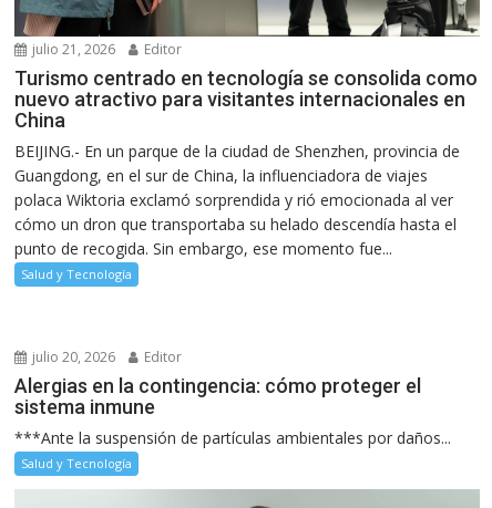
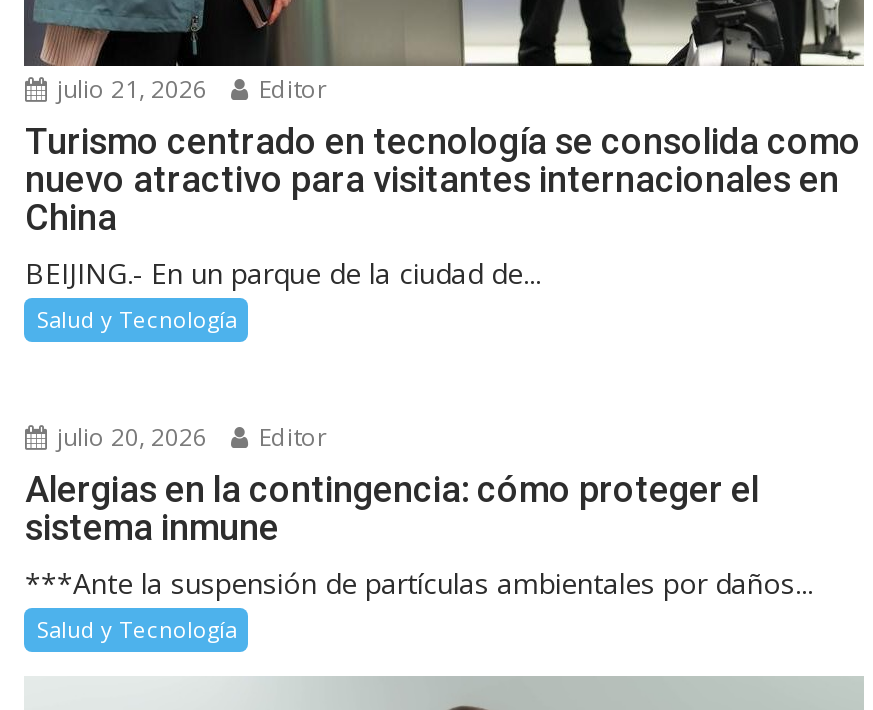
[15,140,460,259] BEIJING.- En un parque de la ciudad de Shenzhen, provincia de | Guangdong, en el sur de China, la influenciadora de viajes | polaca Wiktoria exclamó sorprendida y rió emocionada al ver | cómo un dron que transportaba su helado descendía hasta el | punto de recogida. Sin embargo, ese momento fue... -> [25,253,541,291] BEIJING.- En un parque de la ciudad de...

